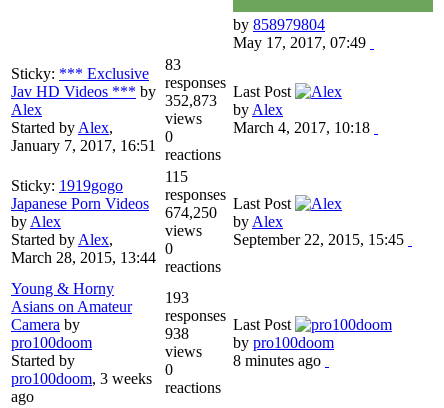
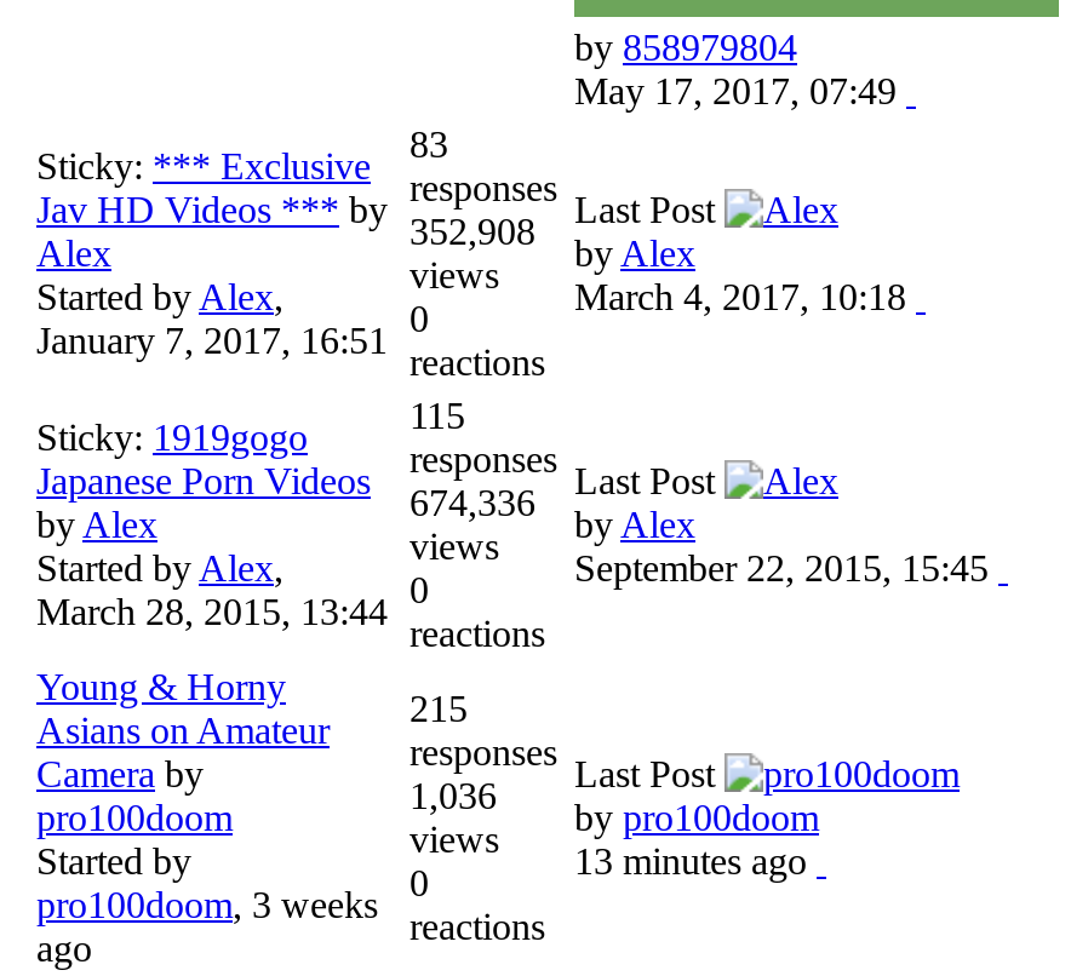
[165,92,217,109] 352,873 -> [409,210,535,252] 352,908
[165,204,217,221] 674,250 -> [409,482,535,523] 674,336
[165,289,189,306] 193 -> [409,688,468,729] 215
[165,325,189,342] 938 -> [409,775,497,816] 1,036
[233,352,321,369] 8 minutes ago -> [574,840,807,881] 13 minutes ago

